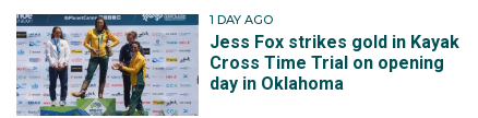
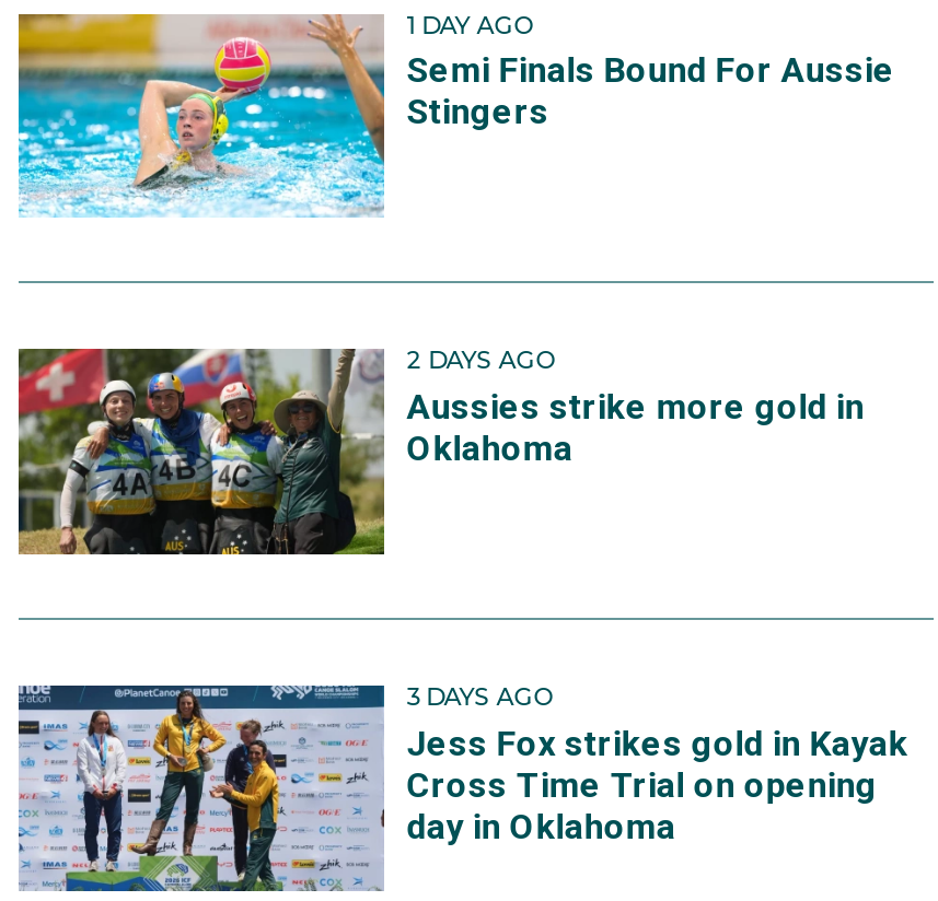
none -> [16,11,895,219] [image] | Semi Finals Bound For Aussie | Stingers
none -> [16,346,864,558] [image] | 2 DAYS AGO | Aussies strike more gold in | Oklahoma
none -> [407,682,553,712] 3 DAYS AGO

